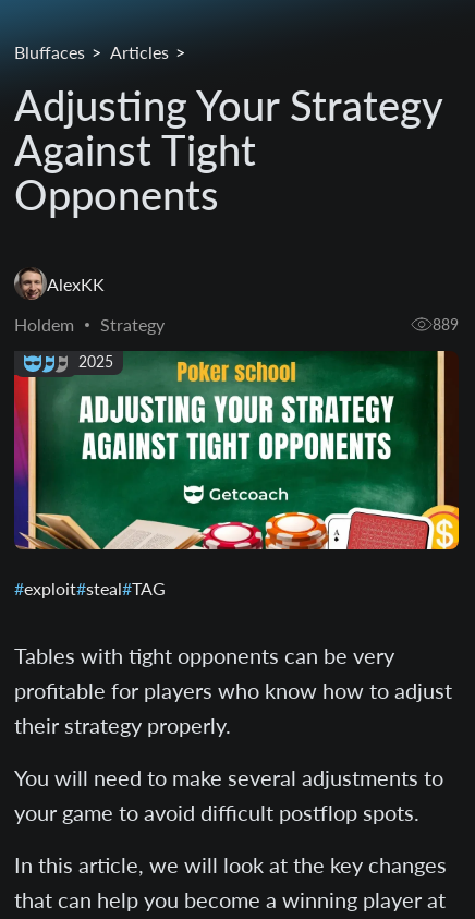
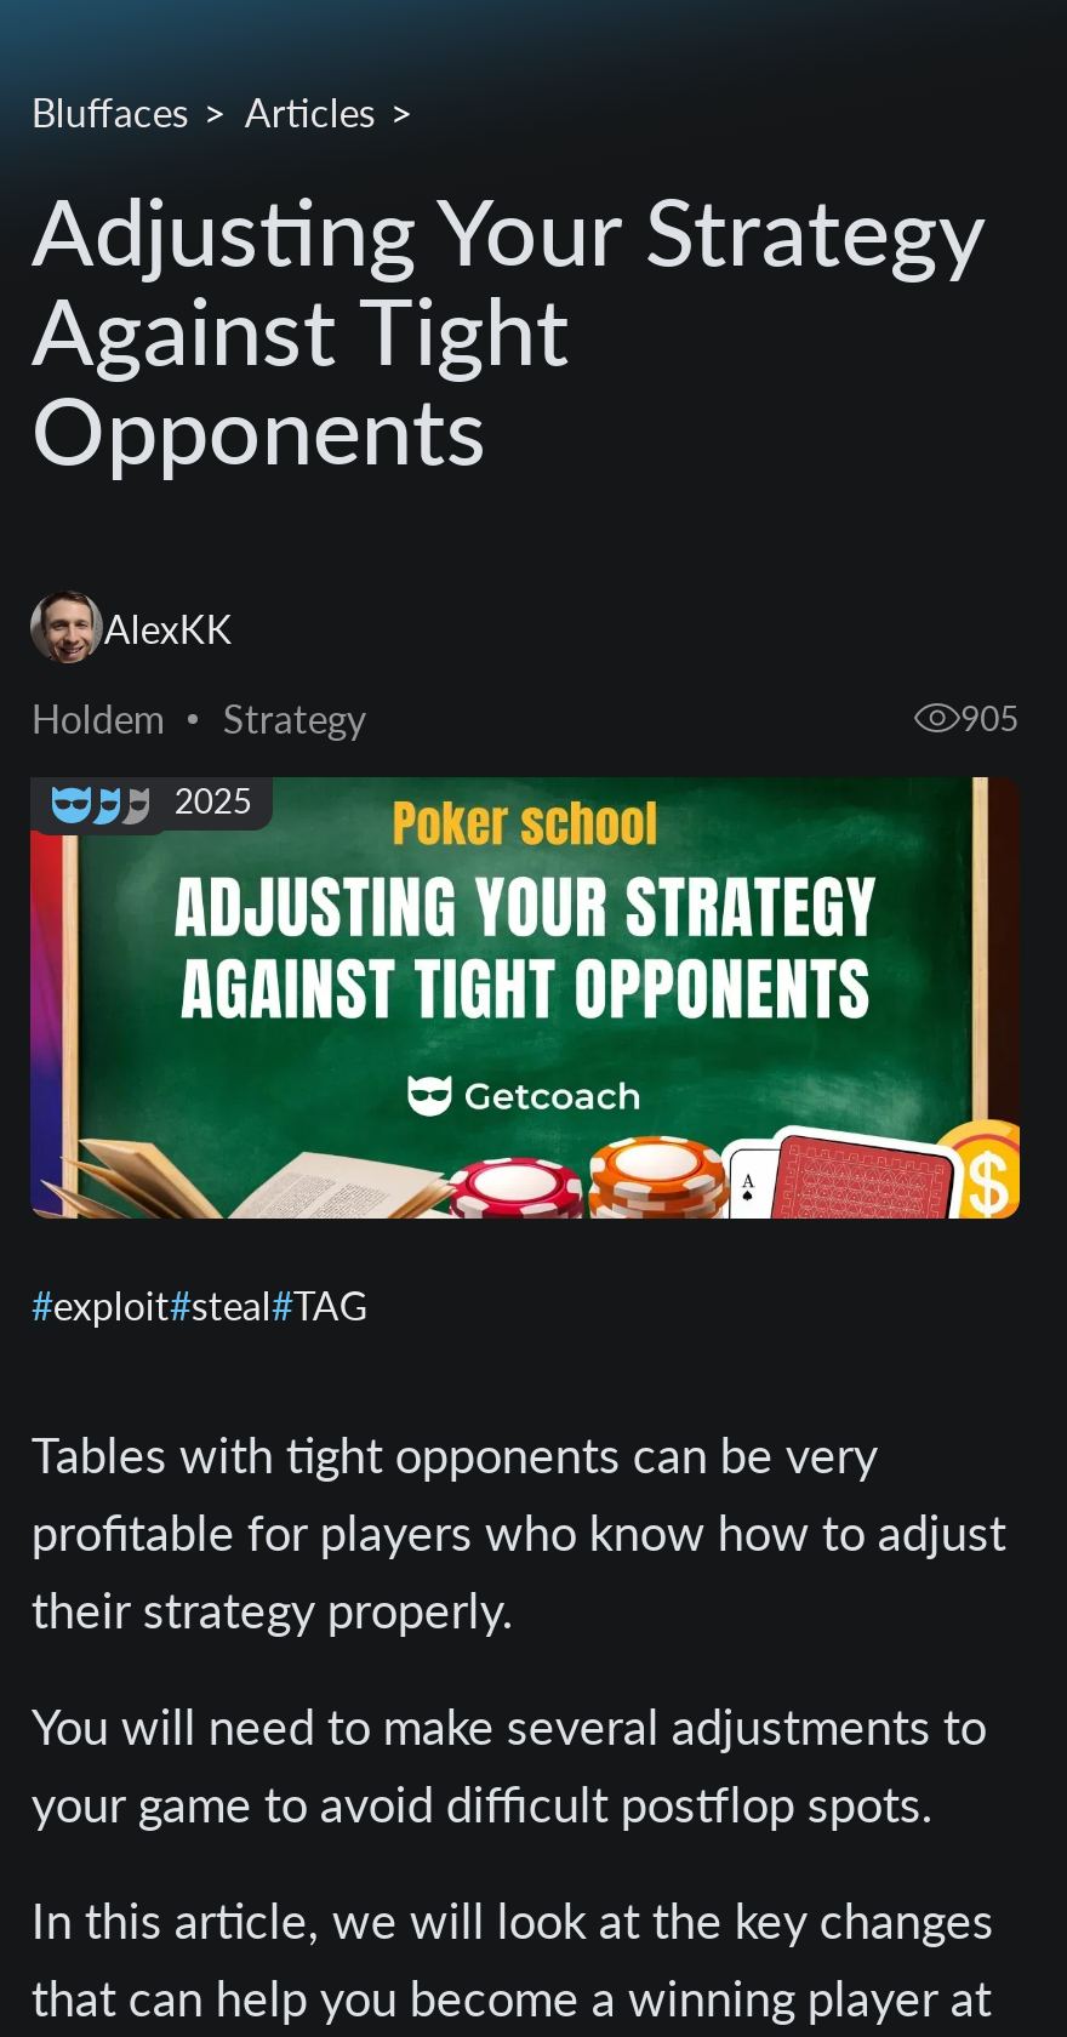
[432,315,458,333] 889 -> [961,696,1019,737] 905

